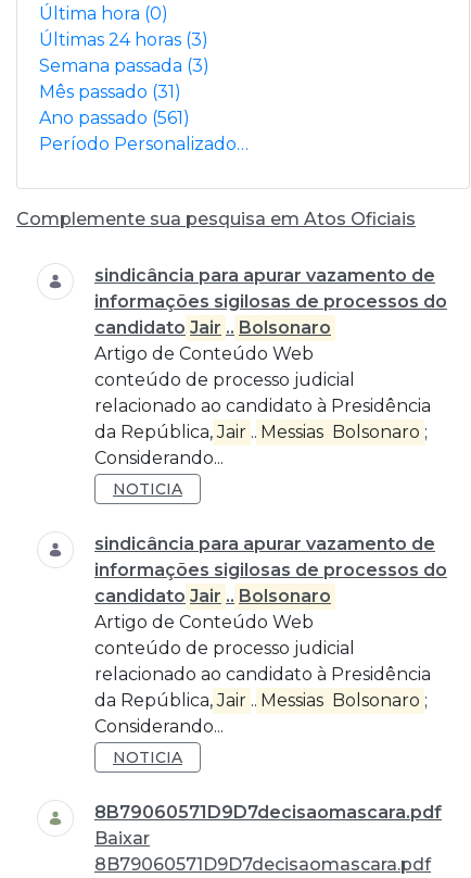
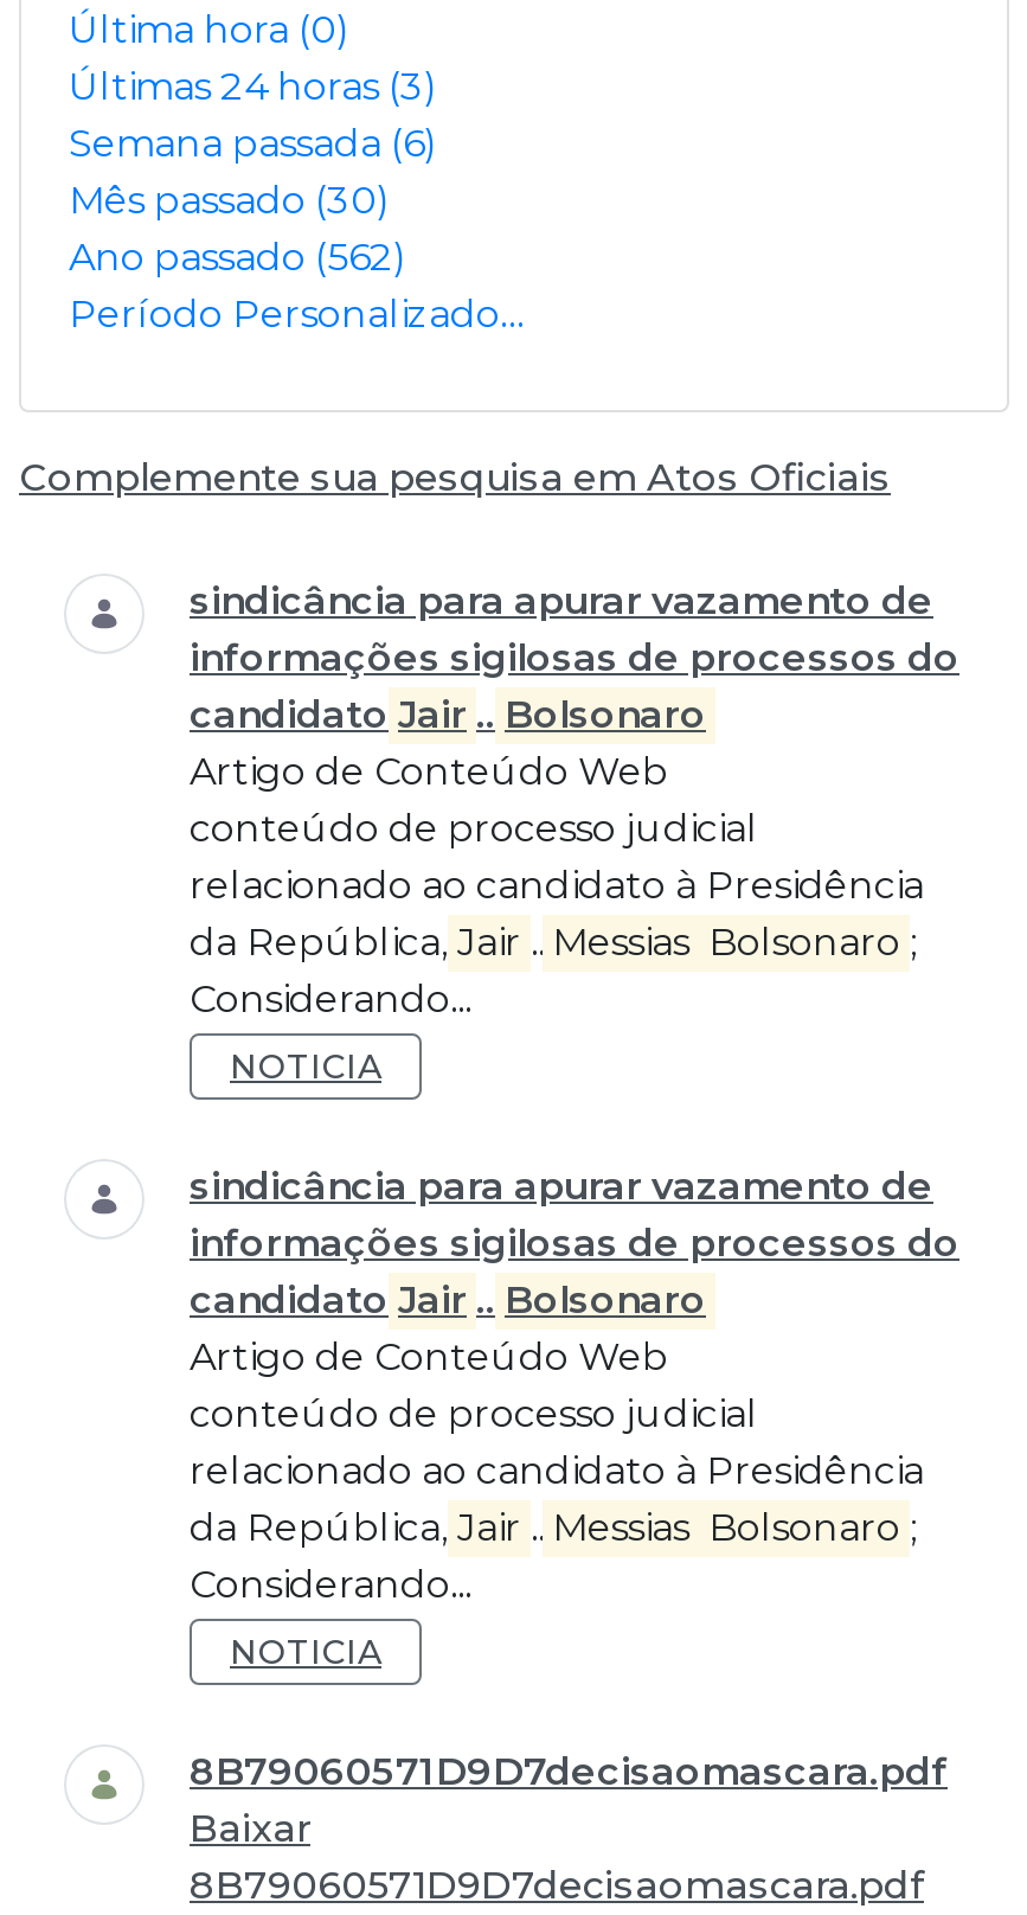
[39,55,209,76] Semana passada (3) -> [69,121,438,166] Semana passada (6)
[39,81,181,102] Mês passado (31) -> [69,178,391,223] Mês passado (30)
[39,108,190,128] Ano passado (561) -> [69,235,407,280] Ano passado (562)

